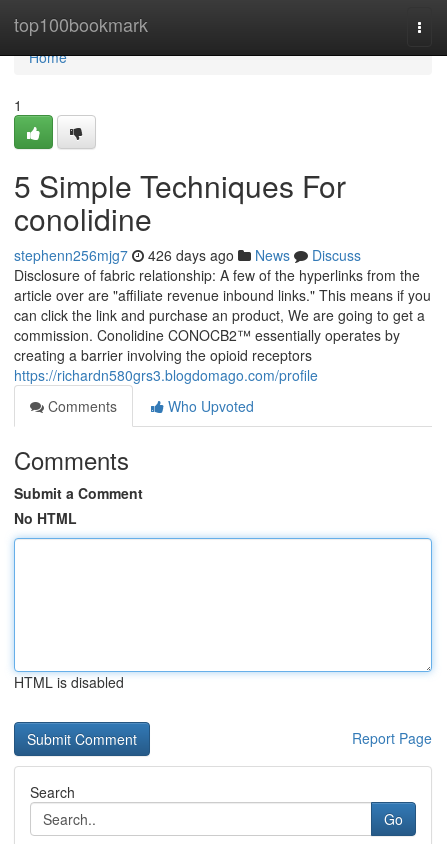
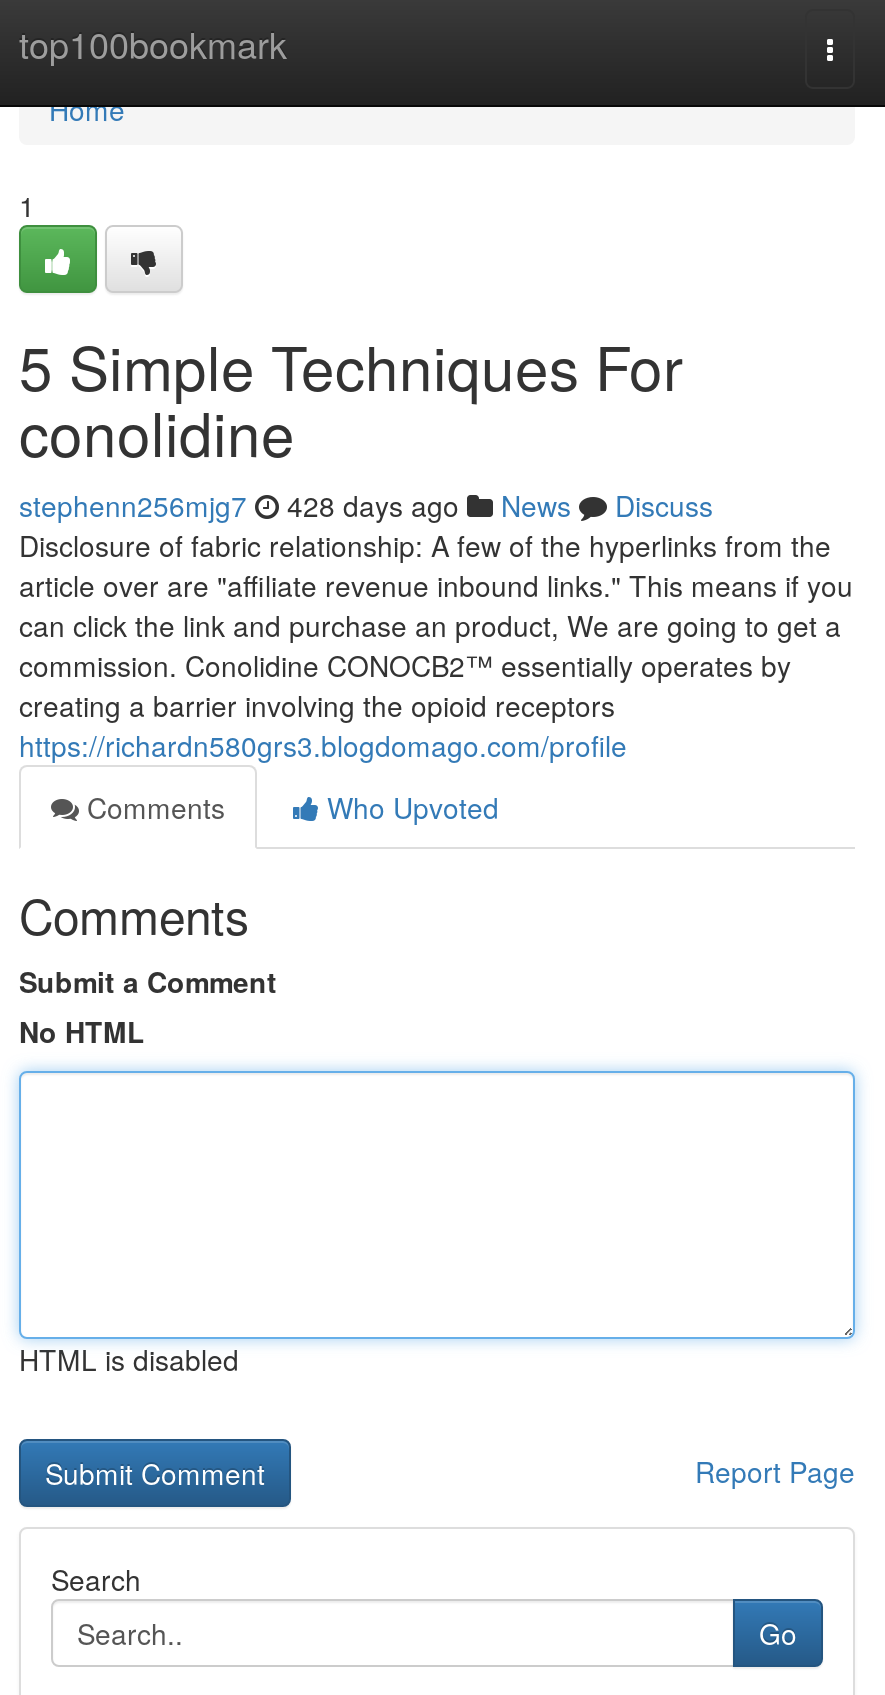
[14,245,361,265] stephenn256mjg7 426 days ago News Discuss -> [19,485,713,525] stephenn256mjg7 428 days ago News Discuss

